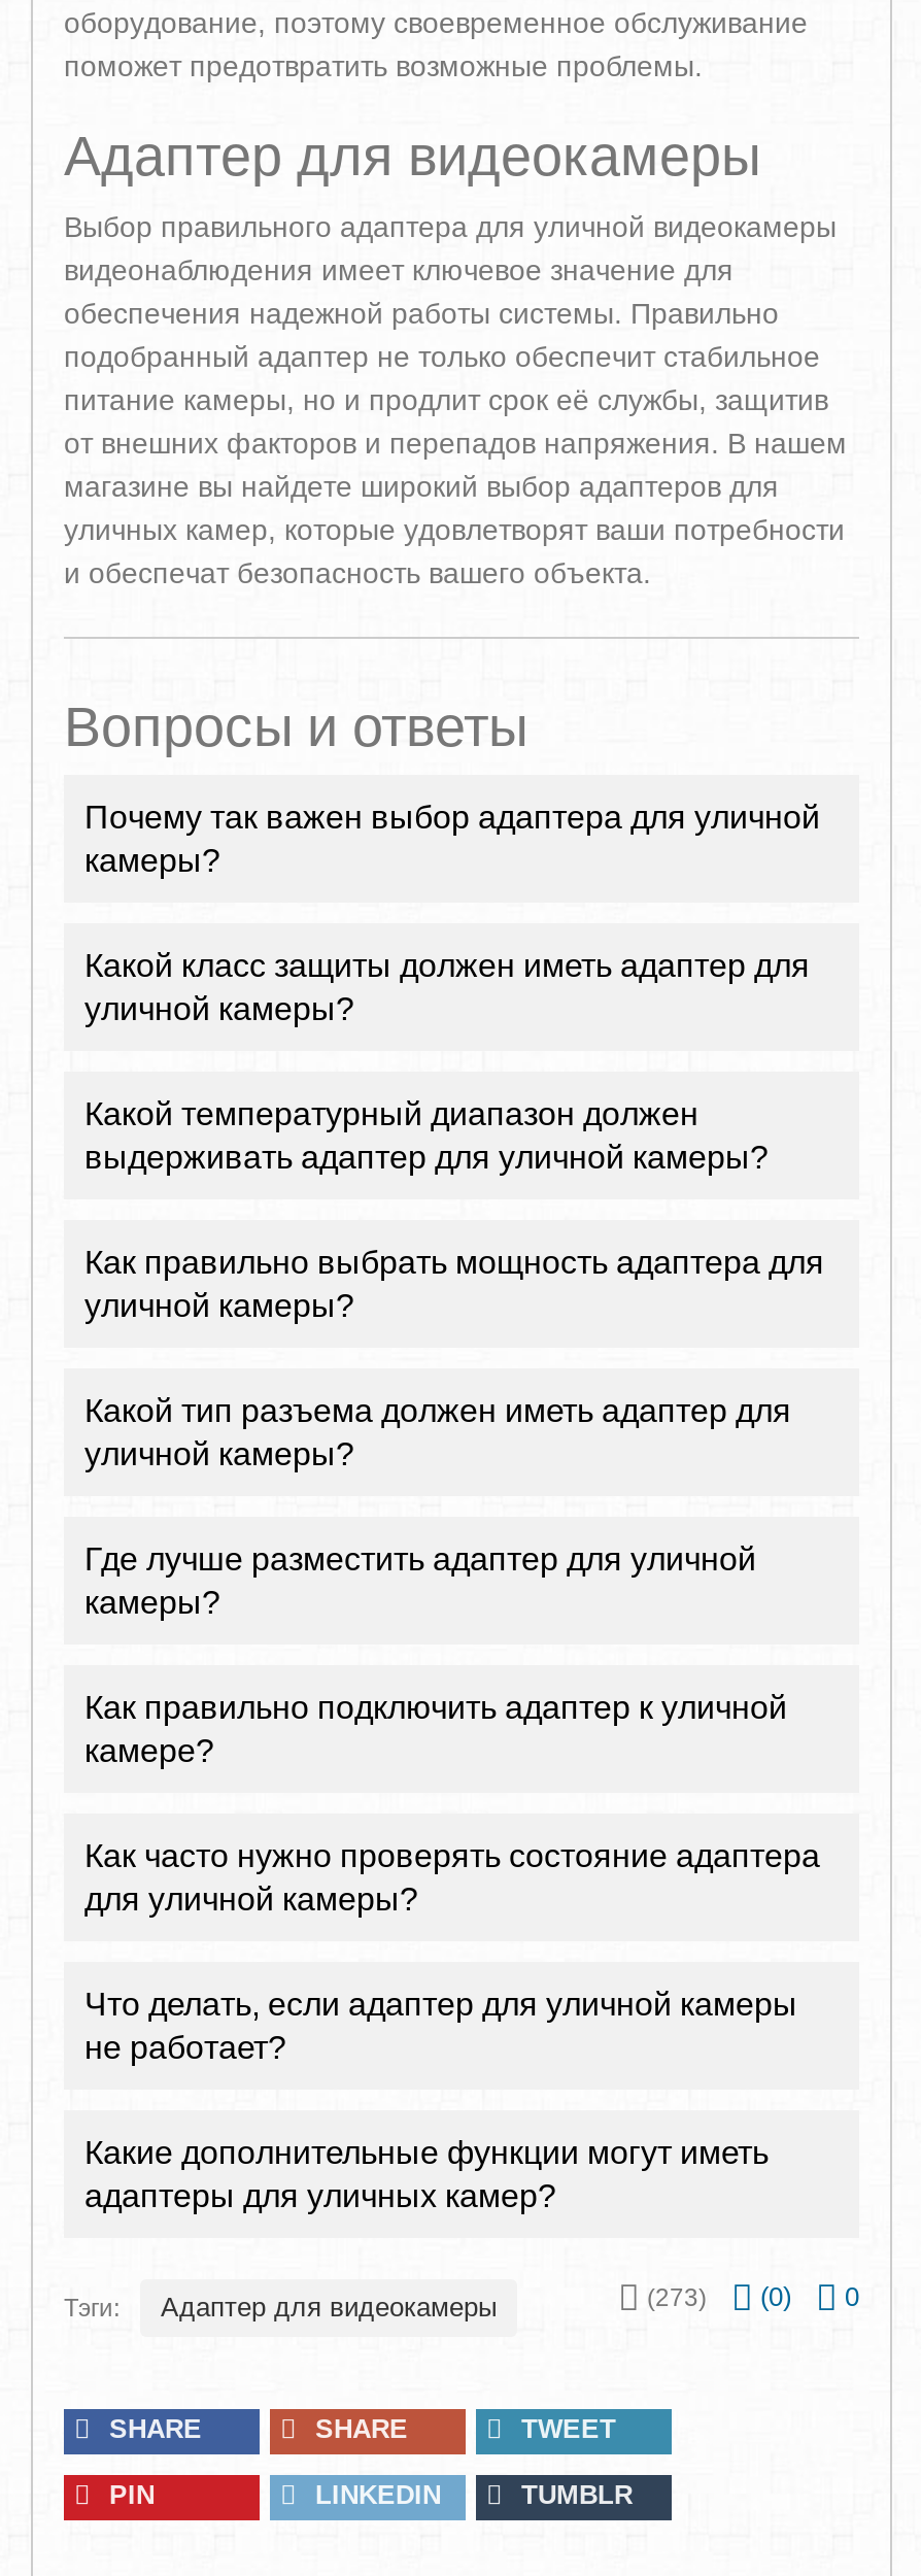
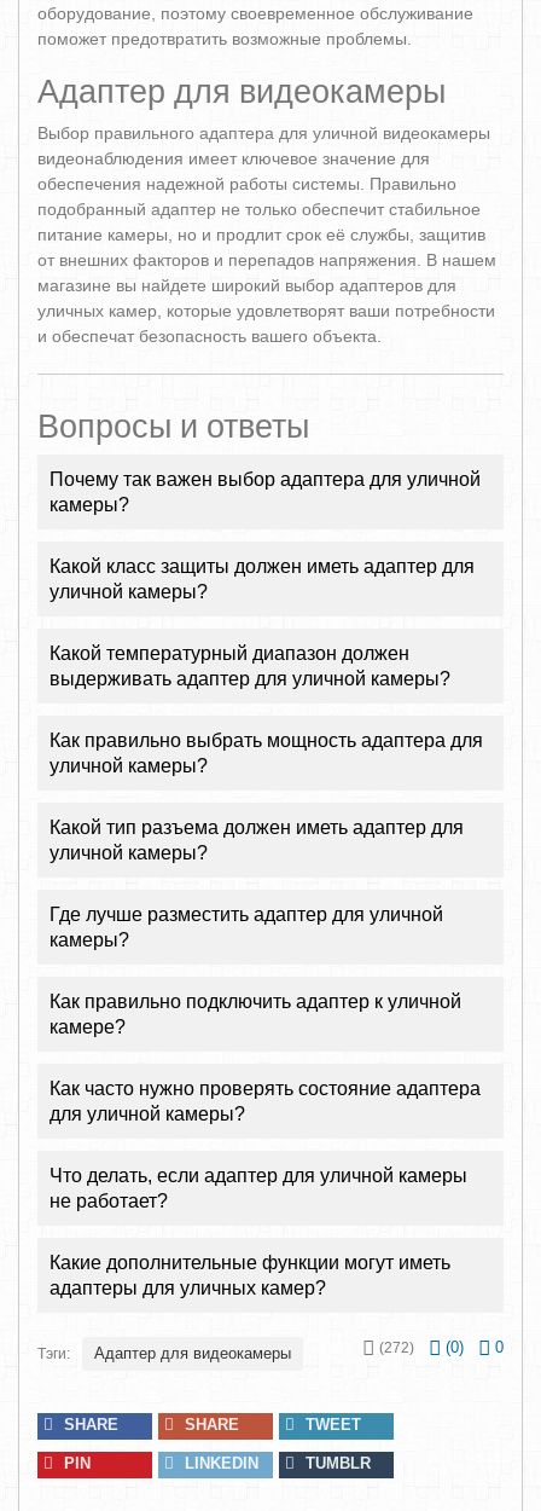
[647,2282,859,2313] (273) (0) 0 -> [379,1338,504,1357] (272) (0) 0

